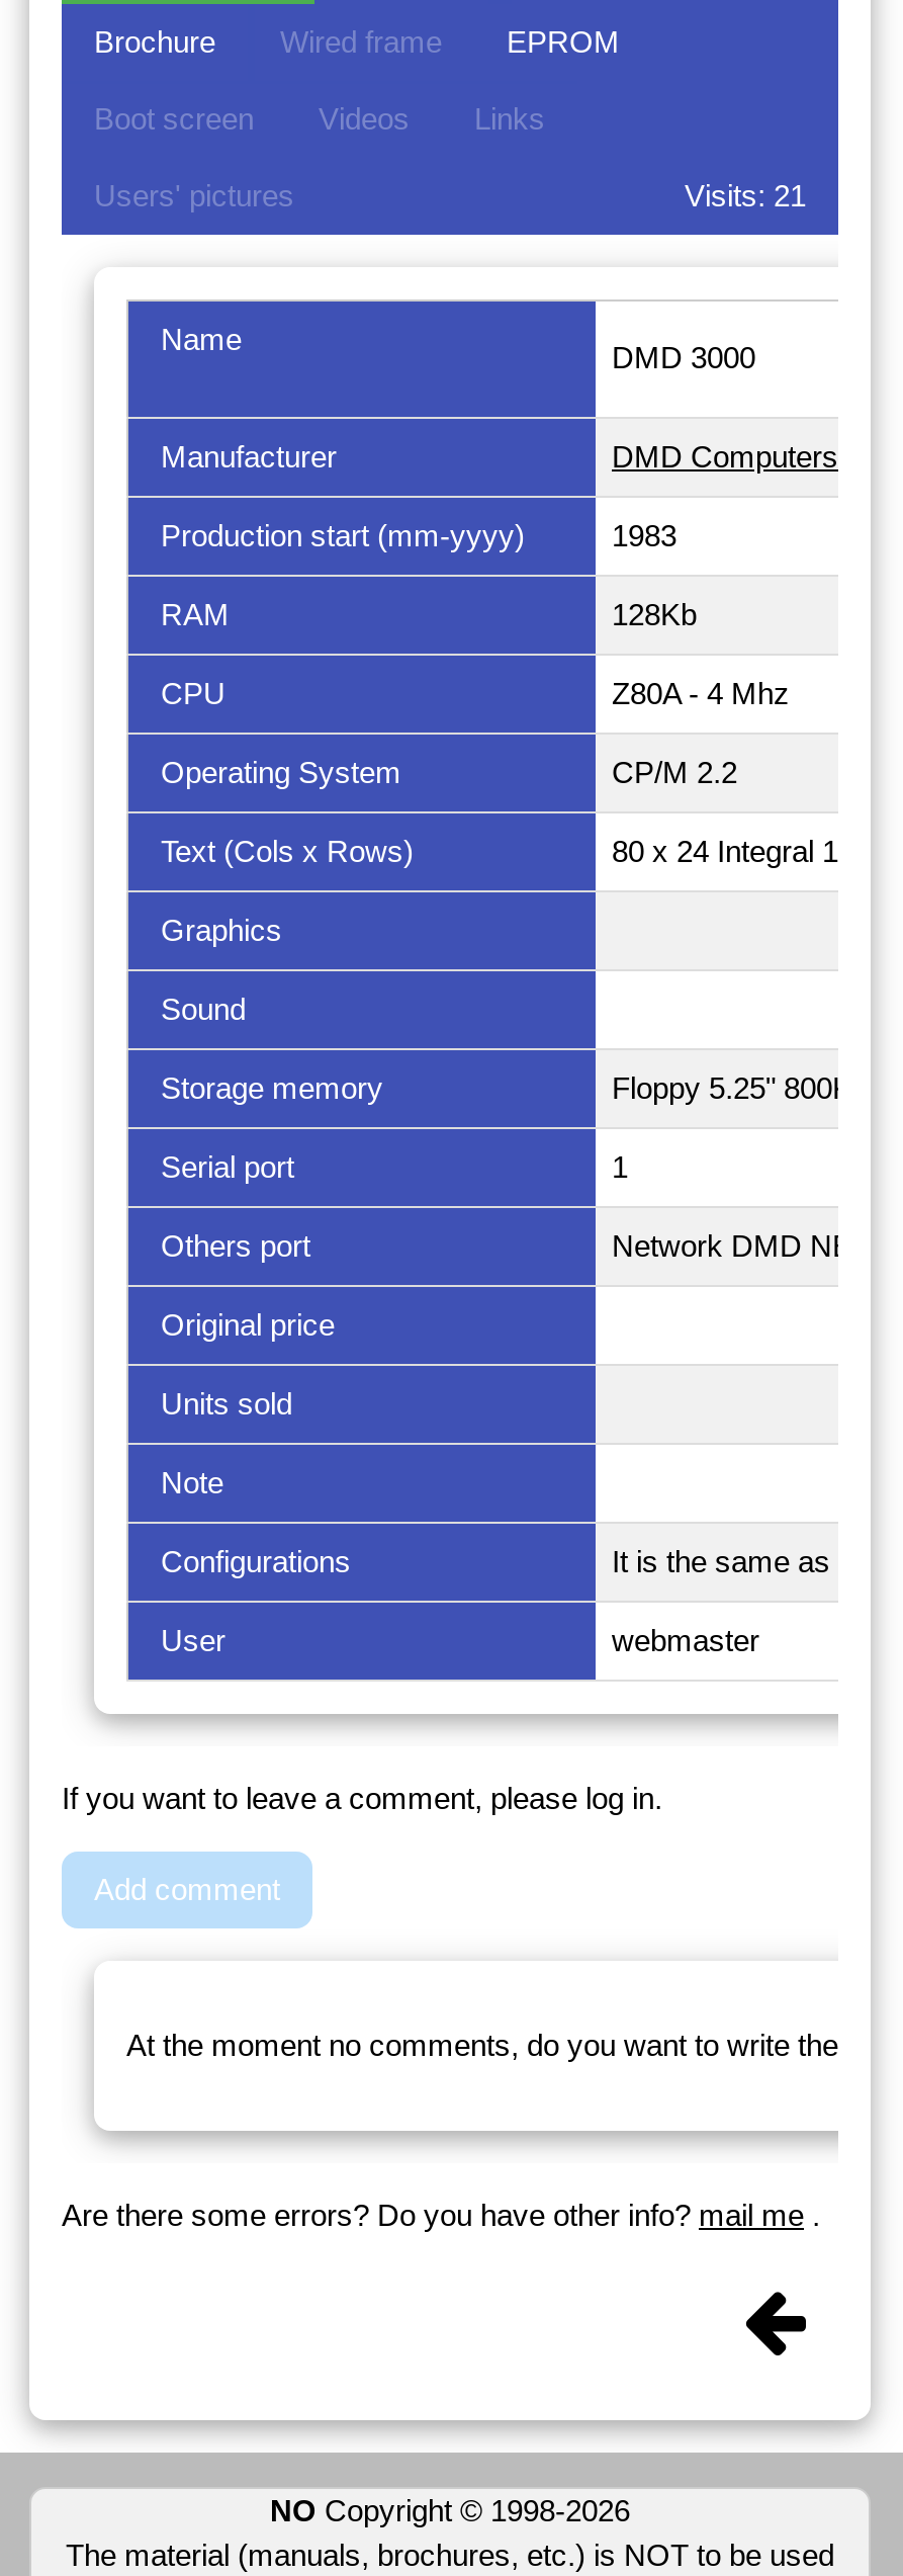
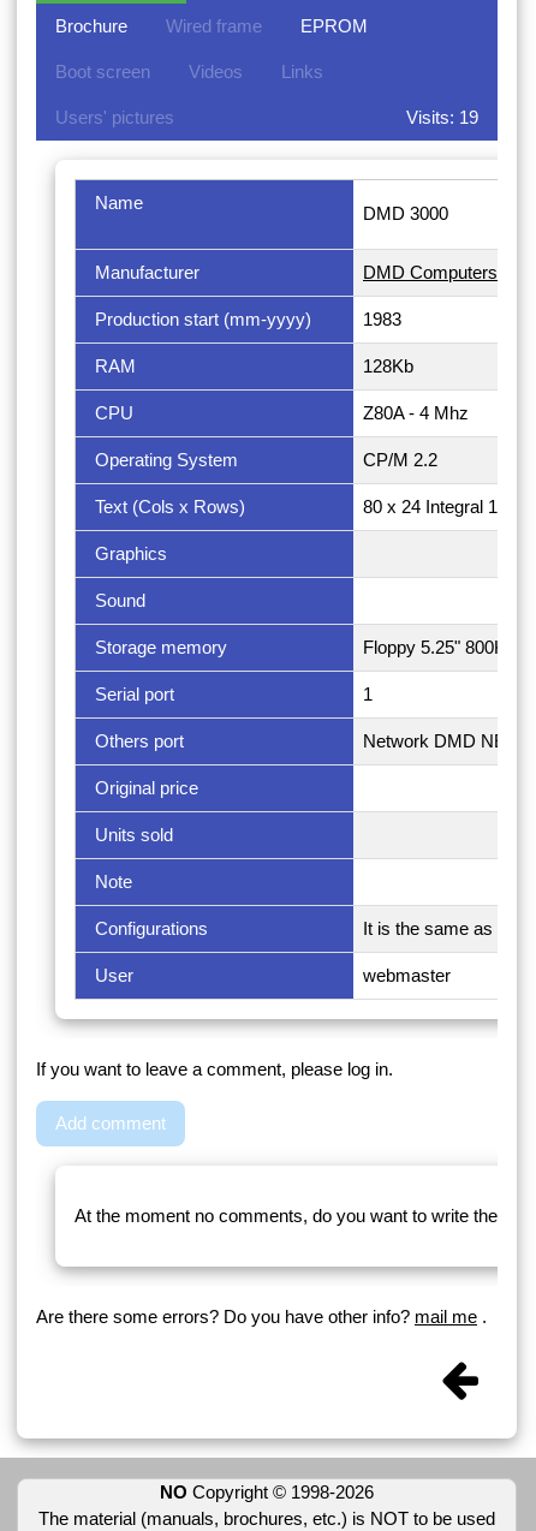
[685,177,806,212] Visits: 21 -> [406,106,478,127] Visits: 19

